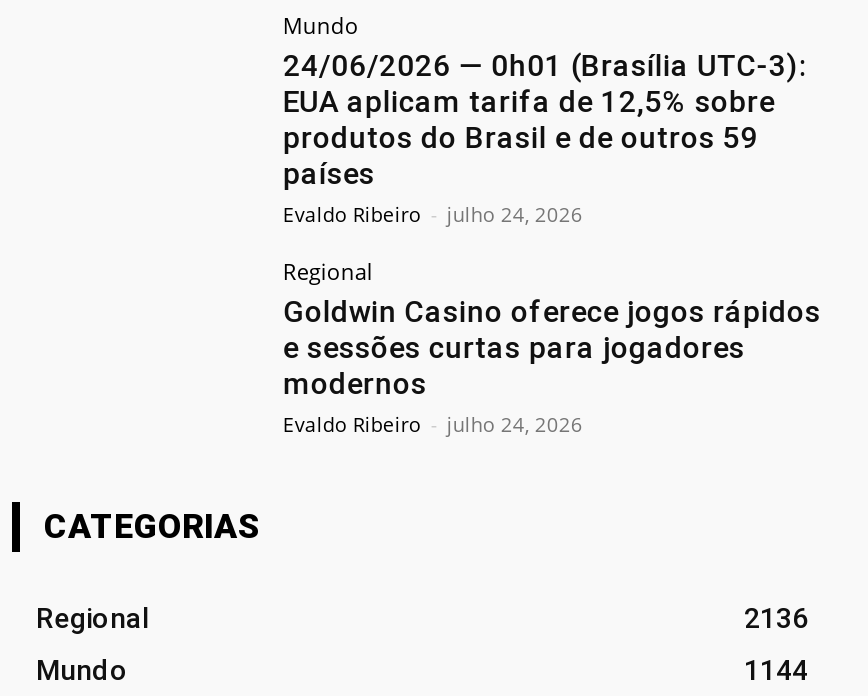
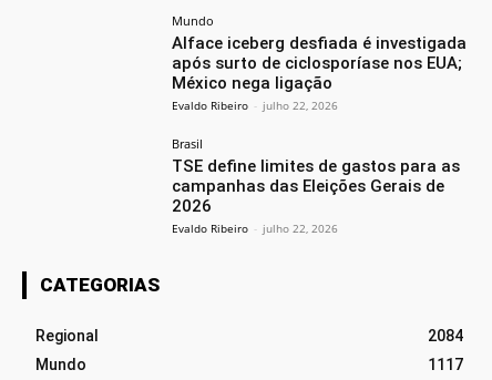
[283,48,807,228] 24/06/2026 — 0h01 (Brasília UTC-3): | EUA aplicam tarifa de 12,5% sobre | produtos do Brasil e de outros 59 | países | Evaldo Ribeiro - julho 24, 2026 -> [172,33,467,113] Alface iceberg desfiada é investigada | após surto de ciclosporíase nos EUA; | México nega ligação | Evaldo Ribeiro - julho 22, 2026
[283,256,821,438] Regional | Goldwin Casino oferece jogos rápidos | e sessões curtas para jogadores | modernos | Evaldo Ribeiro - julho 24, 2026 -> [172,136,460,236] Brasil | TSE define limites de gastos para as | campanhas das Eleições Gerais de | 2026 | Evaldo Ribeiro - julho 22, 2026
[744,602,808,634] 2136 -> [428,327,463,345] 2084
[744,654,808,686] 1144 -> [428,356,463,374] 1117

